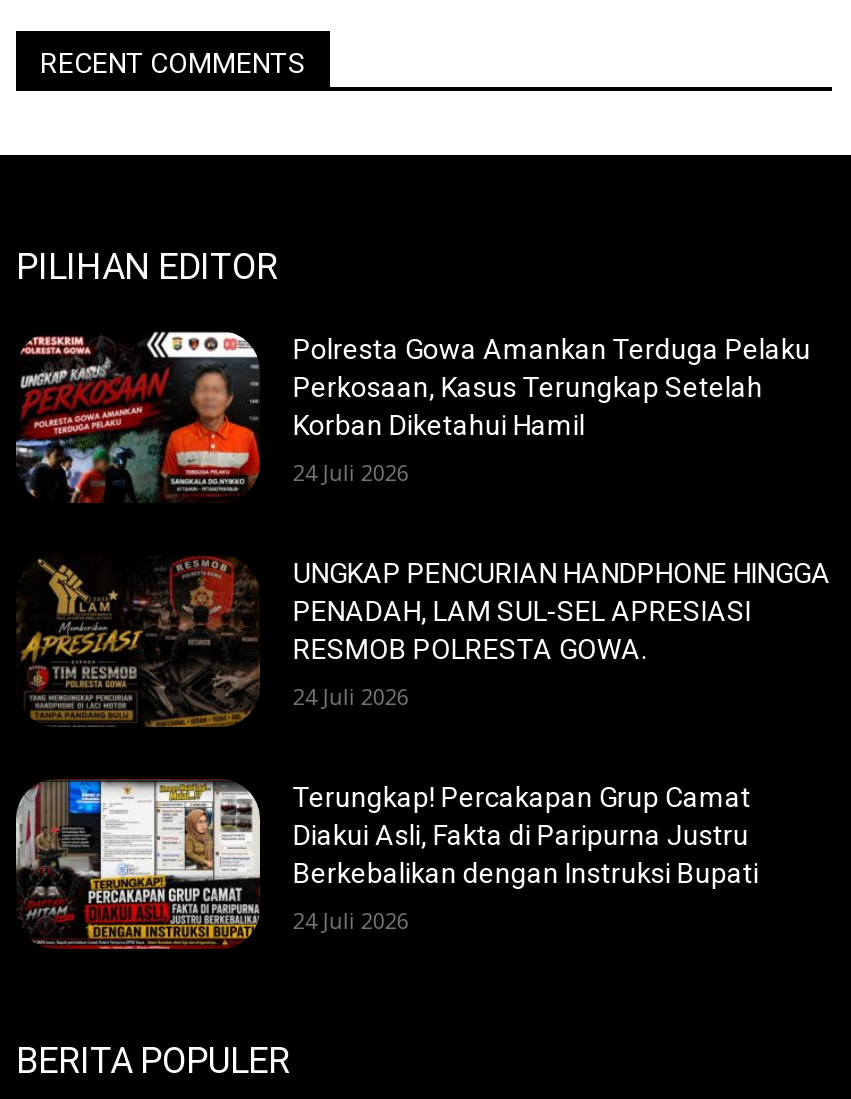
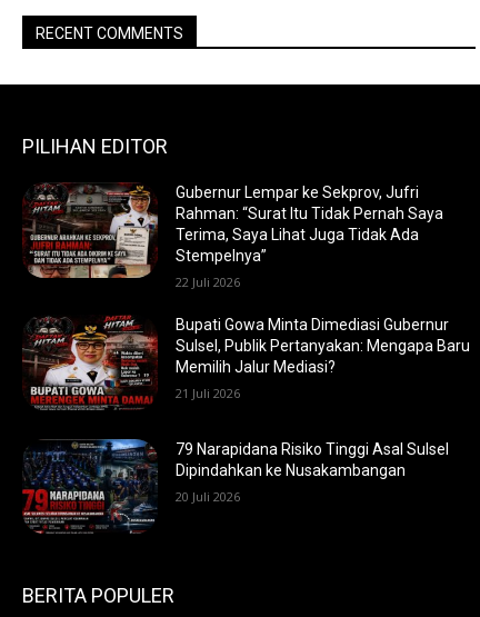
[14,330,811,502] [image] | Polresta Gowa Amankan Terduga Pelaku | Perkosaan, Kasus Terungkap Setelah | Korban Diketahui Hamil -> [22,182,444,279] [image] | Gubernur Lempar ke Sekprov, Jufri | Rahman: “Surat Itu Tidak Pernah Saya | Terima, Saya Lihat Juga Tidak Ada | Stempelnya”
[293,458,409,488] 24 Juli 2026 -> [176,273,240,290] 22 Juli 2026
[24,556,831,726] [image] | UNGKAP PENCURIAN HANDPHONE HINGGA | PENADAH, LAM SUL-SEL APRESIASI | RESMOB POLRESTA GOWA. -> [22,316,470,410] [image] | Bupati Gowa Minta Dimediasi Gubernur | Sulsel, Publik Pertanyakan: Mengapa Baru | Memilih Jalur Mediasi?
[293,681,409,711] 24 Juli 2026 -> [176,385,240,401] 21 Juli 2026
[14,778,759,950] [image] | Terungkap! Percakapan Grup Camat | Diakui Asli, Fakta di Paripurna Justru | Berkebalikan dengan Instruksi Bupati -> [22,438,449,534] [image] | 79 Narapidana Risiko Tinggi Asal Sulsel | Dipindahkan ke Nusakambangan
[293,905,409,935] 24 Juli 2026 -> [176,488,240,504] 20 Juli 2026

